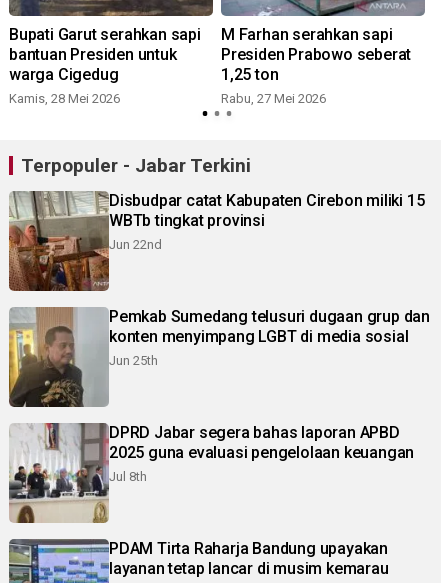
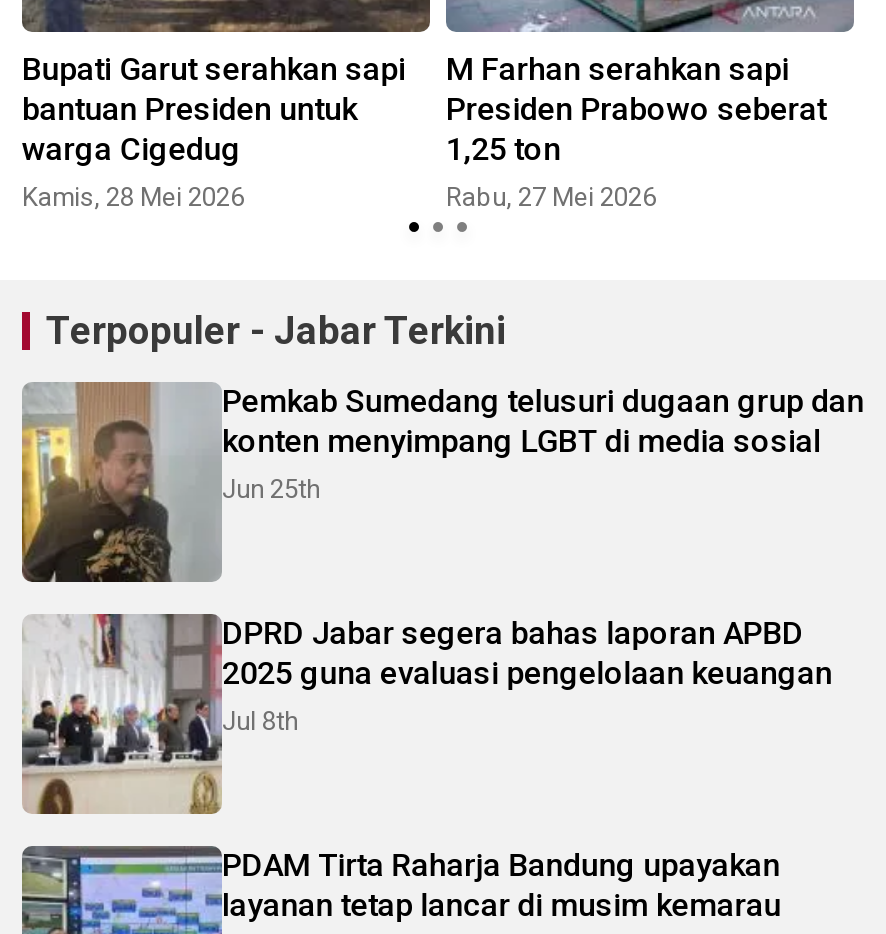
[9,191,424,291] [image] | Disbudpar catat Kabupaten Cirebon miliki 15 | WBTb tingkat provinsi | Jun 22nd -> none

